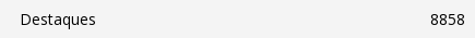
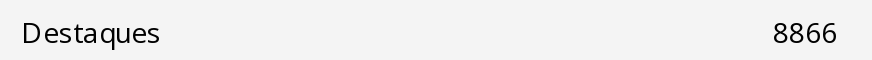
[430,9,465,29] 8858 -> [773,13,837,51] 8866

